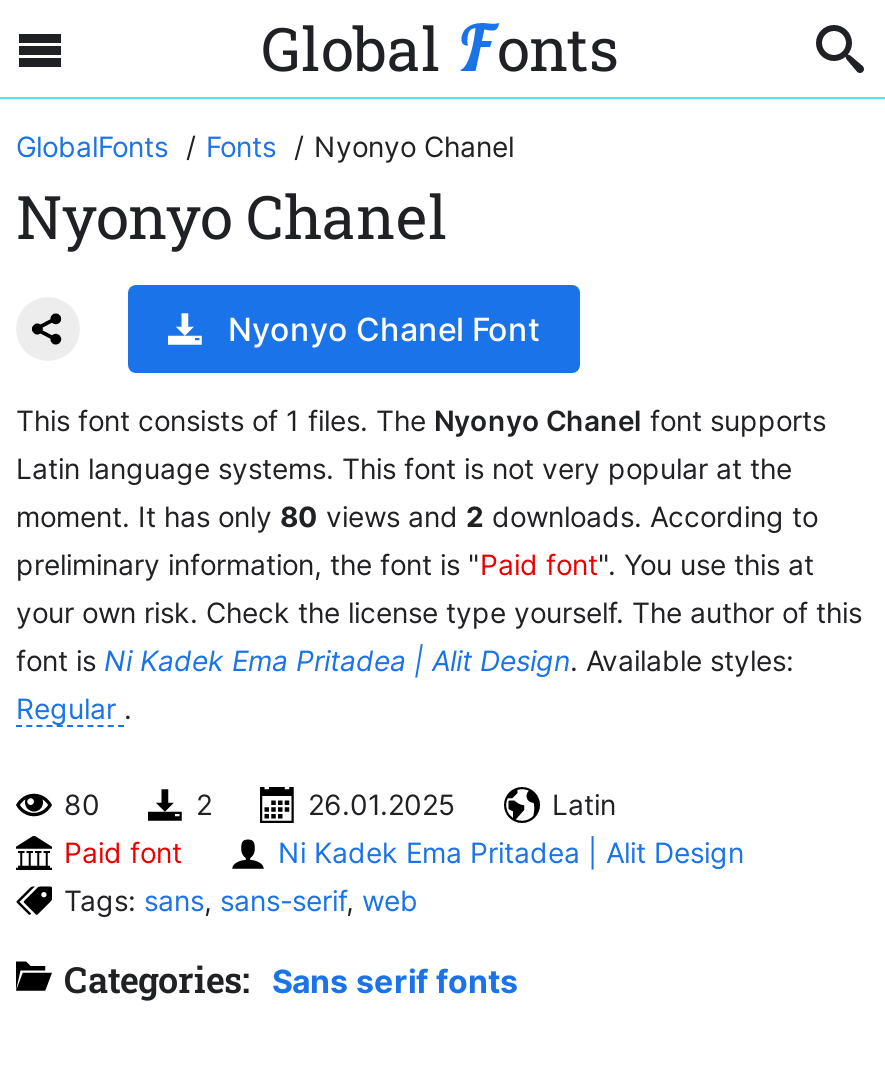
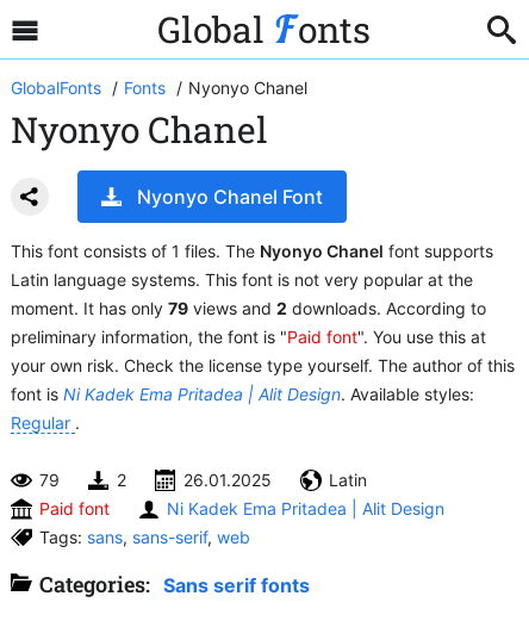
[16,499,818,533] moment. It has only 80 views and 2 downloads. According to -> [11,298,486,318] moment. It has only 79 views and 2 downloads. According to
[64,787,100,821] 80 -> [39,470,60,490] 79

